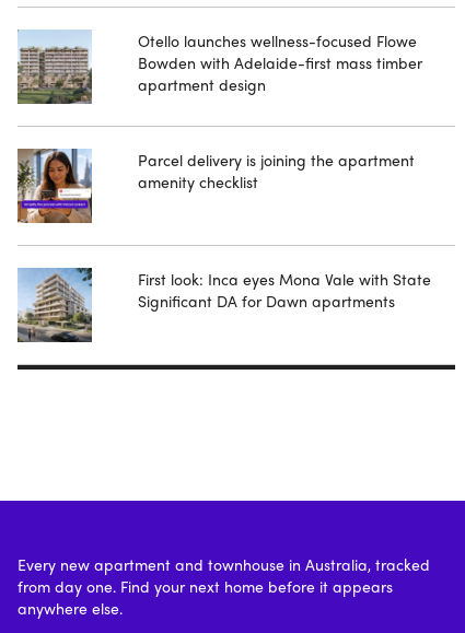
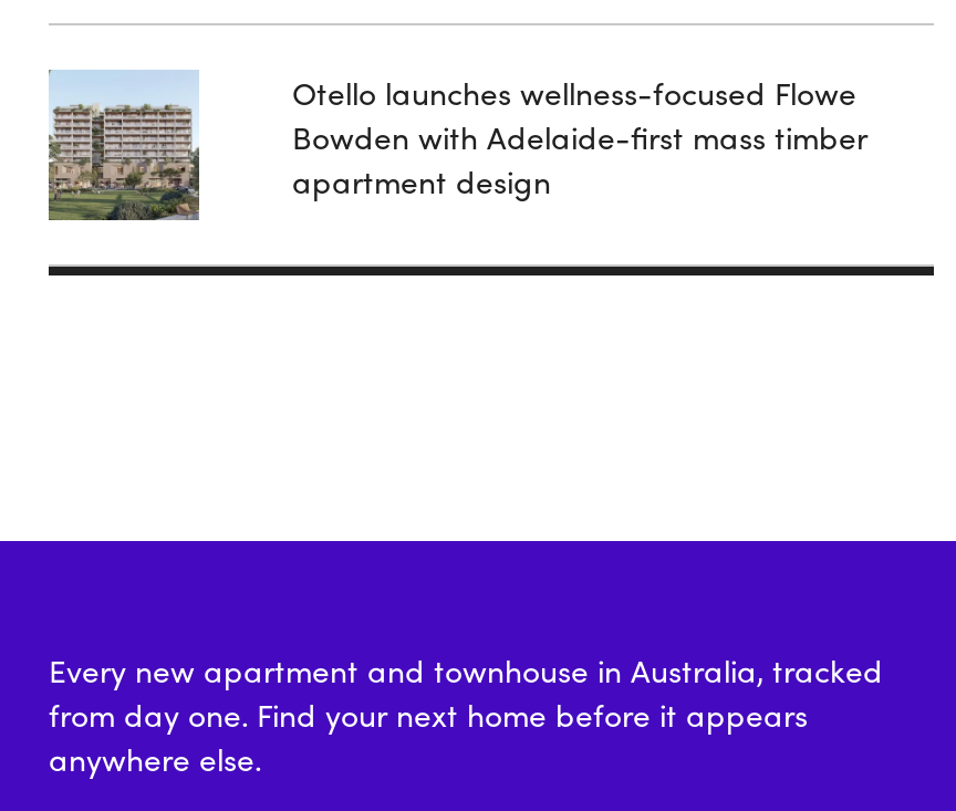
[16,148,93,224] [image] -> none
[138,149,415,192] Parcel delivery is joining the apartment | amenity checklist -> none
[18,267,93,342] [image] -> none
[138,268,431,311] First look: Inca eyes Mona Vale with State | Significant DA for Dawn apartments -> none

